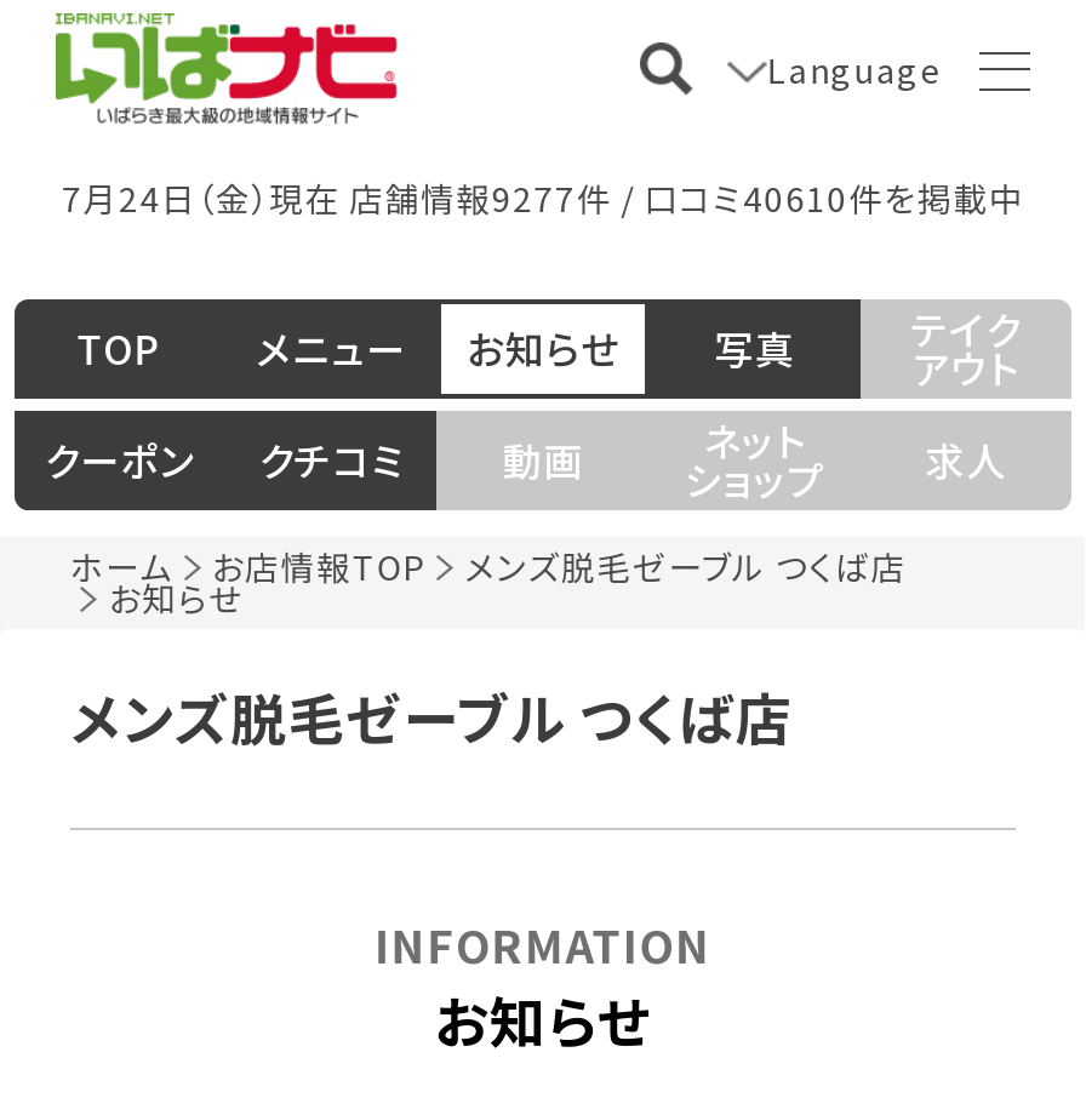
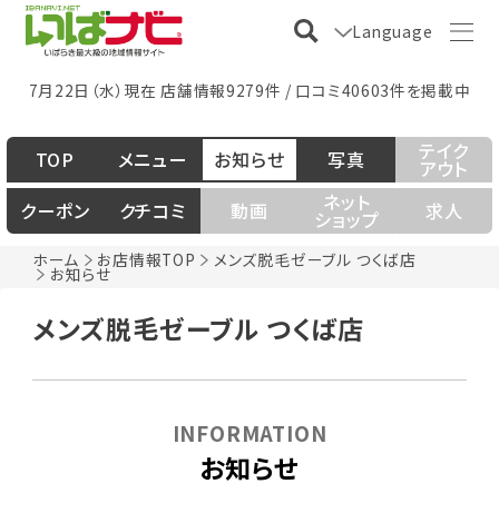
[62,173,1024,221] 7月24日（金）現在 店舗情報9277件 / 口コミ40610件を掲載中 -> [29,79,470,101] 7月22日（水）現在 店舗情報9279件 / 口コミ40603件を掲載中

